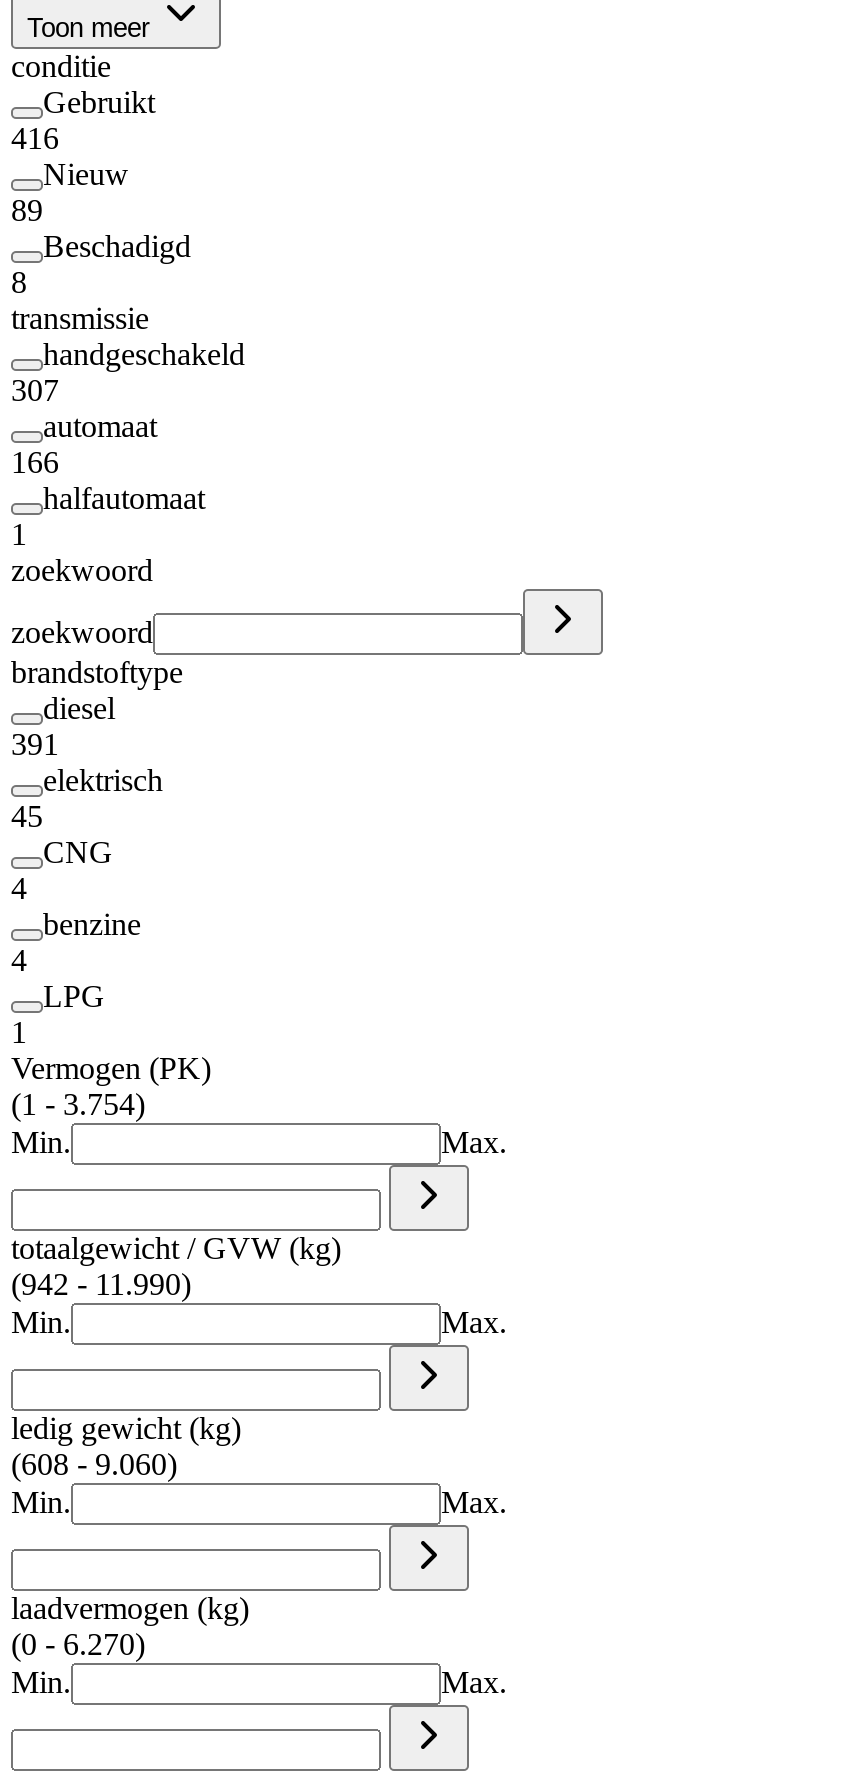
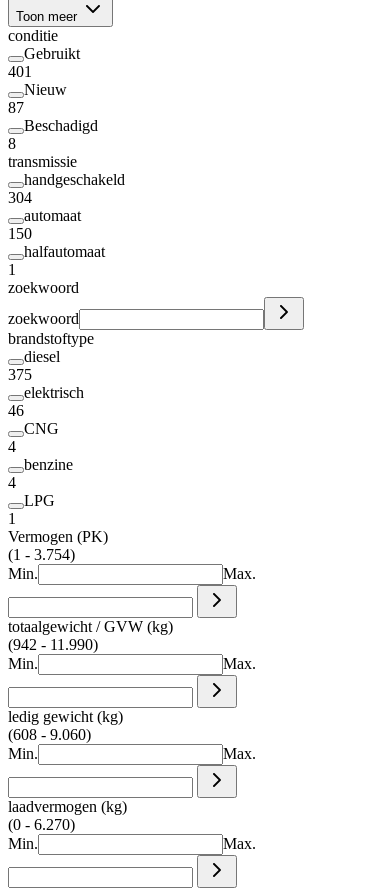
[11,122,59,156] 416 -> [8,63,32,80] 401
[11,194,43,228] 89 -> [8,99,24,116] 87
[11,374,59,408] 307 -> [8,189,32,206] 304
[11,446,59,480] 166 -> [8,225,32,242] 150
[11,728,59,762] 391 -> [8,366,32,383] 375
[11,800,43,834] 45 -> [8,402,24,419] 46

